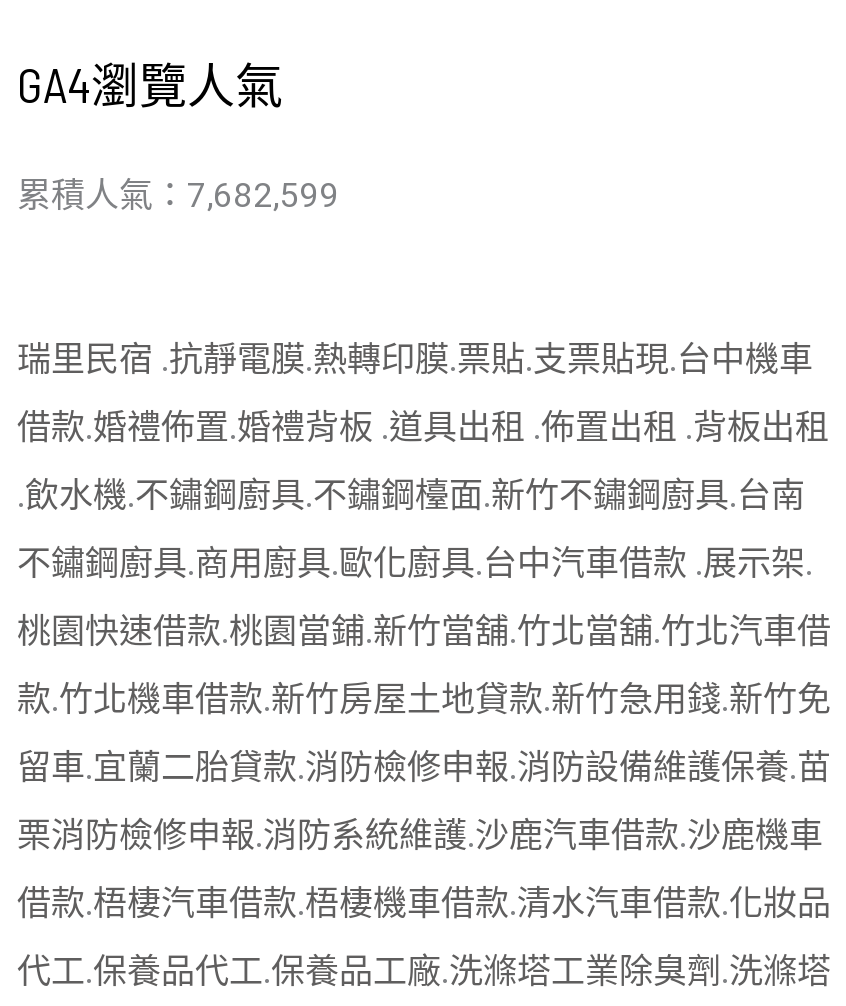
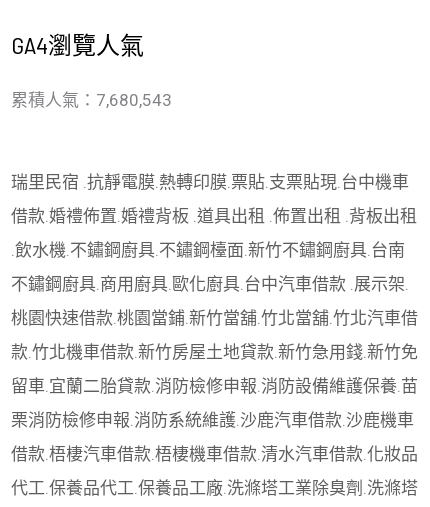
[17,175,339,215] 累積人氣：7,682,599 -> [11,90,172,110] 累積人氣：7,680,543

